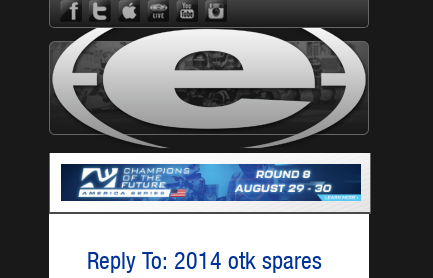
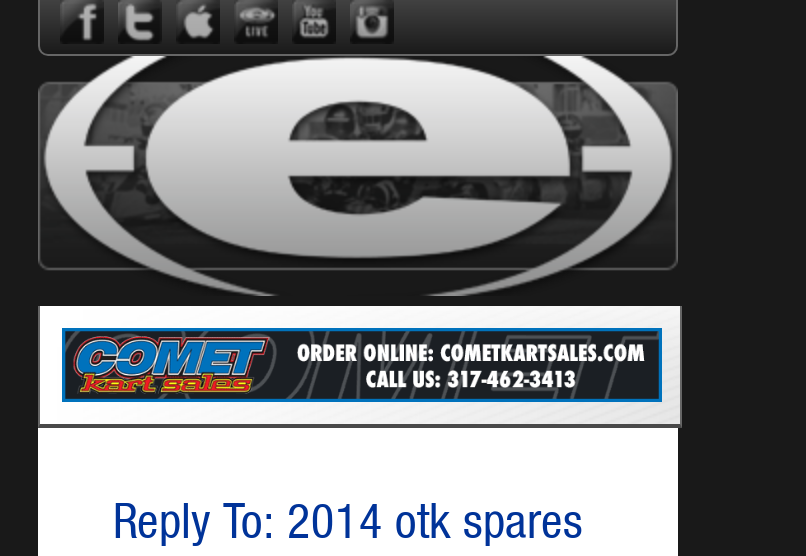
[60,163,362,202] [image] -> [60,326,664,404] [image]

